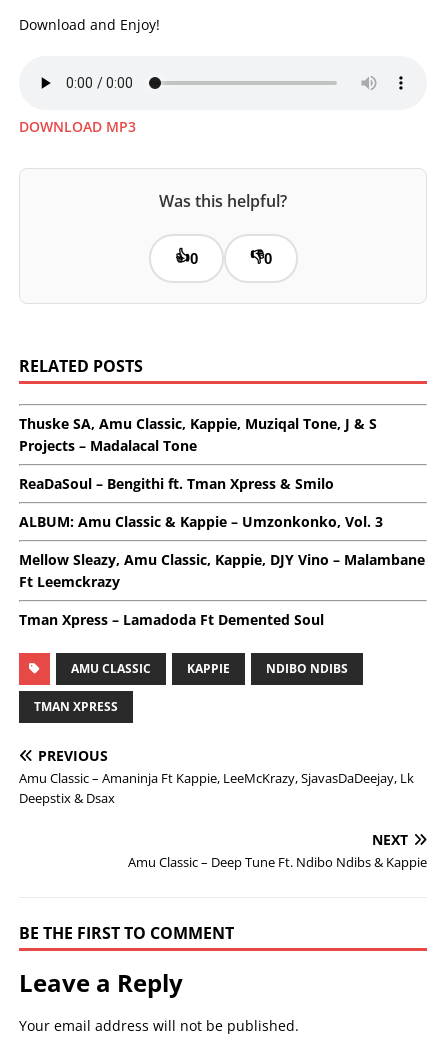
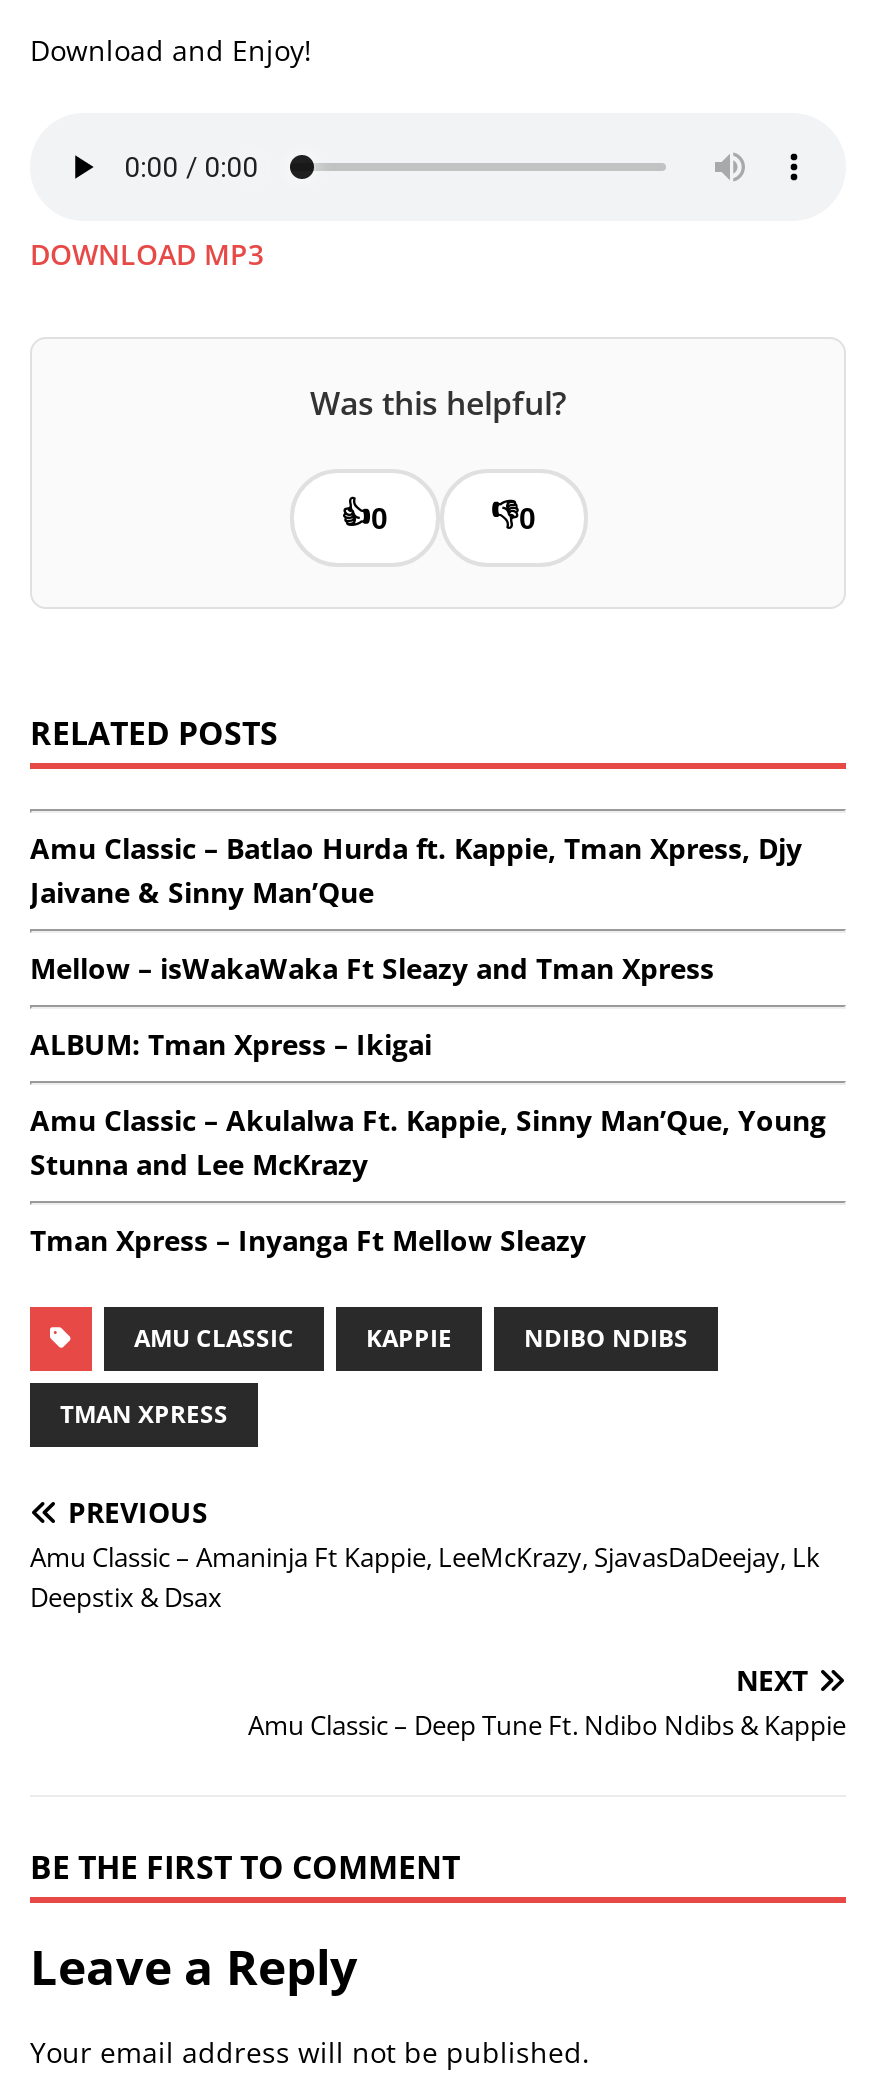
[19,414,377,455] Thuske SA, Amu Classic, Kappie, Muziqal Tone, J & S | Projects – Madalacal Tone -> [30,830,802,912] Amu Classic – Batlao Hurda ft. Kappie, Tman Xpress, Djy | Jaivane & Sinny Man’Que
[19,474,334,493] ReaDaSoul – Bengithi ft. Tman Xpress & Smilo -> [30,950,714,988] Mellow – isWakaWaka Ft Sleazy and Tman Xpress
[19,512,383,531] ALBUM: Amu Classic & Kappie – Umzonkonko, Vol. 3 -> [30,1026,432,1064] ALBUM: Tman Xpress – Ikigai
[19,550,425,591] Mellow Sleazy, Amu Classic, Kappie, DJY Vino – Malambane | Ft Leemckrazy -> [30,1102,826,1184] Amu Classic – Akulalwa Ft. Kappie, Sinny Man’Que, Young | Stunna and Lee McKrazy
[19,610,324,629] Tman Xpress – Lamadoda Ft Demented Soul -> [30,1222,586,1260] Tman Xpress – Inyanga Ft Mellow Sleazy

